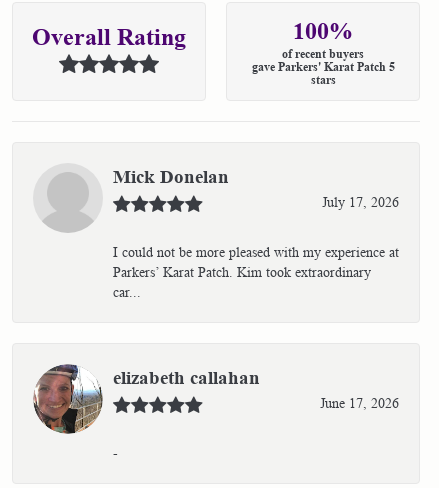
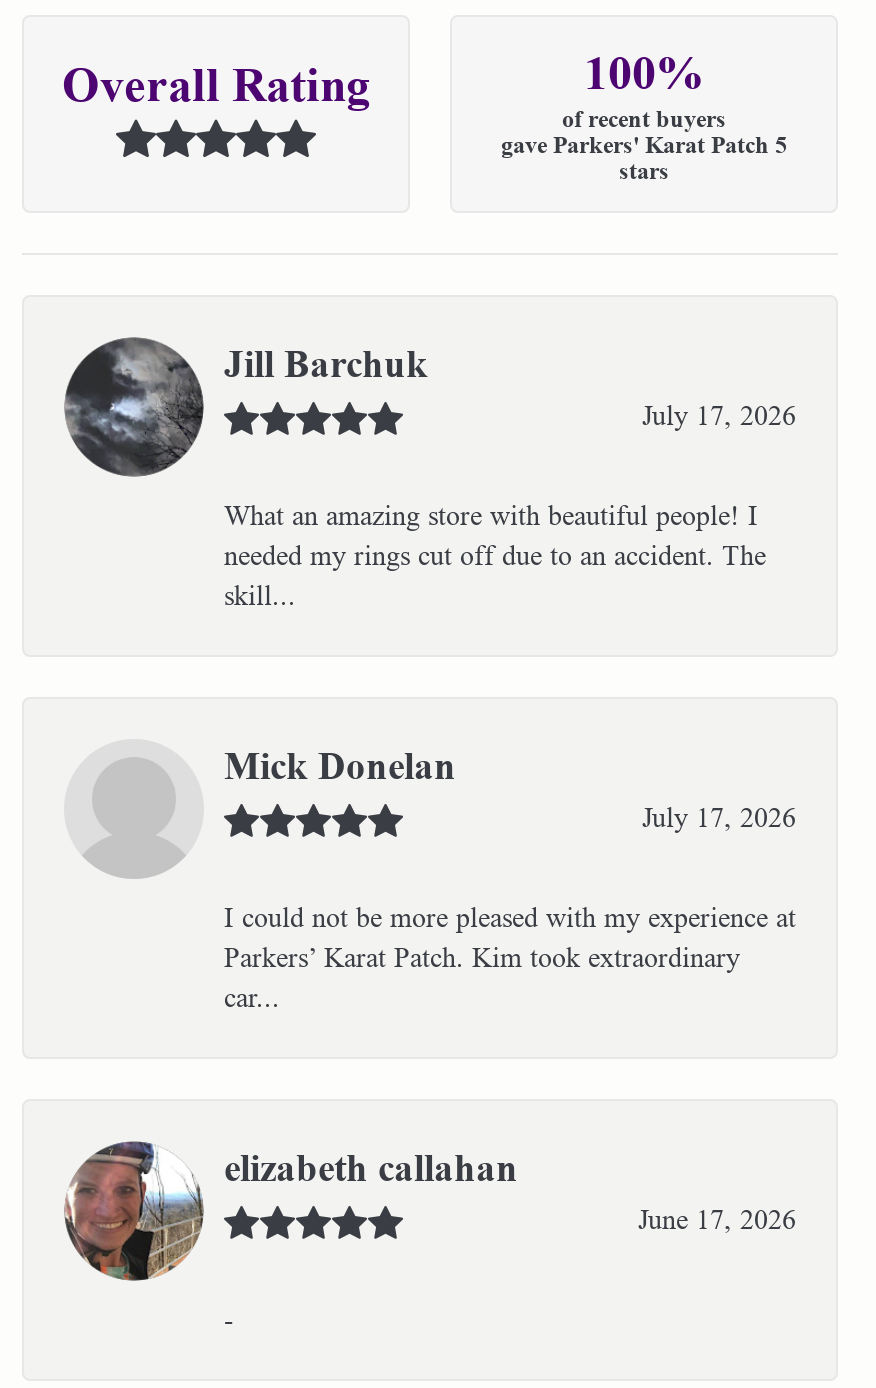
none -> [64,337,796,611] [image] | Jill Barchuk | July 17, 2026 | What an amazing store with beautiful people! I | needed my rings cut off due to an accident. The | skill...

